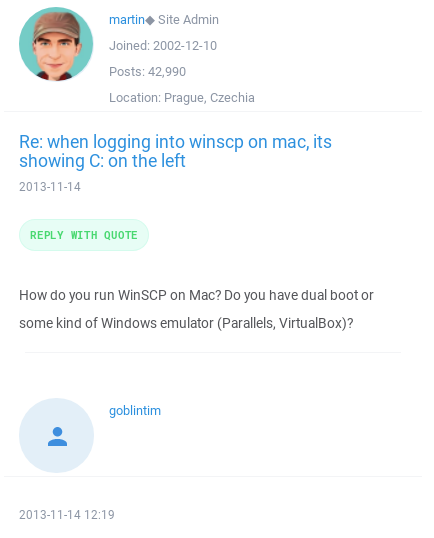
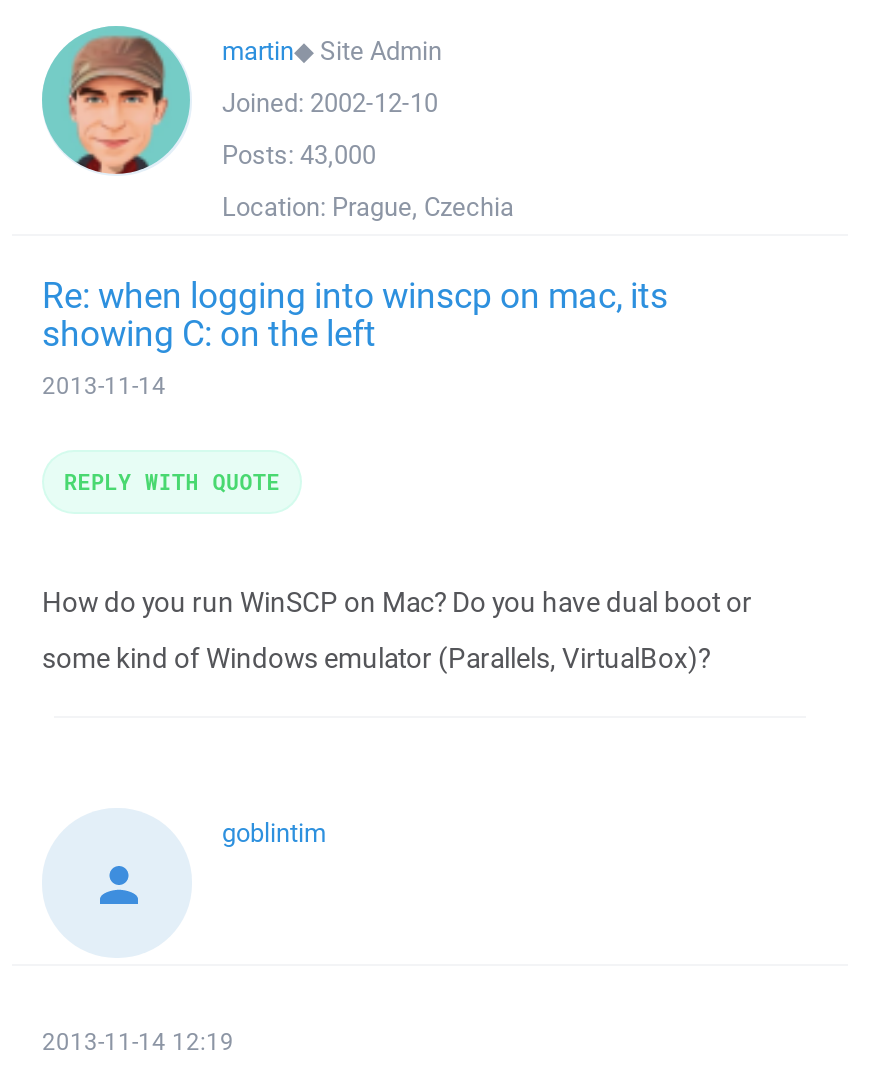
[109,63,186,80] Posts: 42,990 -> [222,138,376,172] Posts: 43,000

